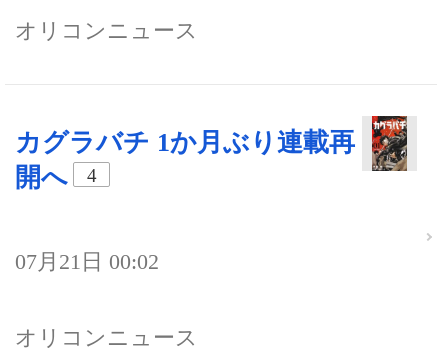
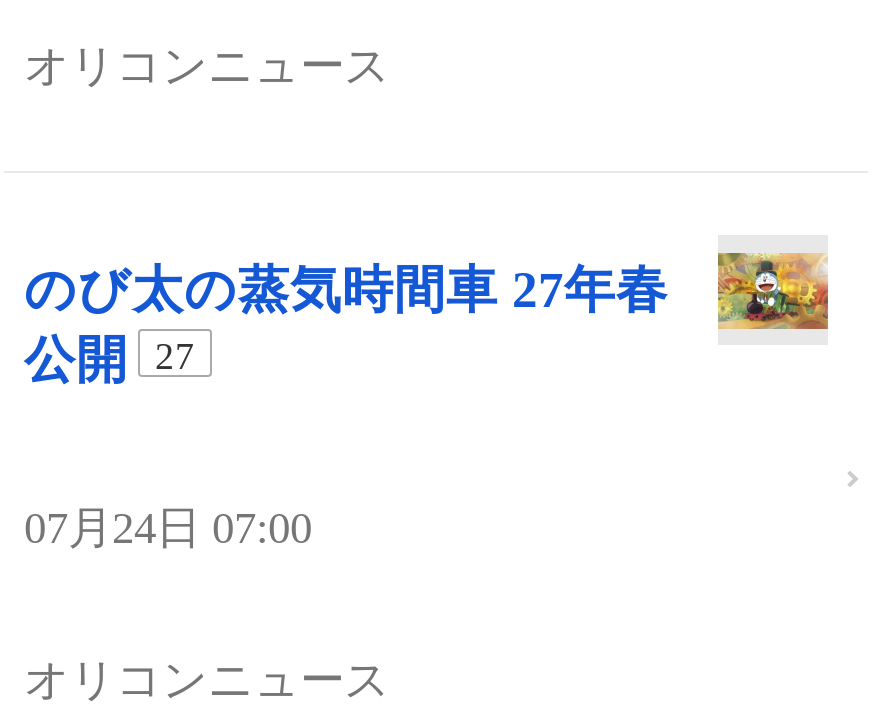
[15,115,417,192] [image] | カグラバチ 1か月ぶり連載再 | 開へ | 4 -> [24,237,830,389] [image] | のび太の蒸気時間車 27年春 | 公開 | 27
[15,249,159,274] 07月21日 00:02 -> [24,503,312,553] 07月24日 07:00

